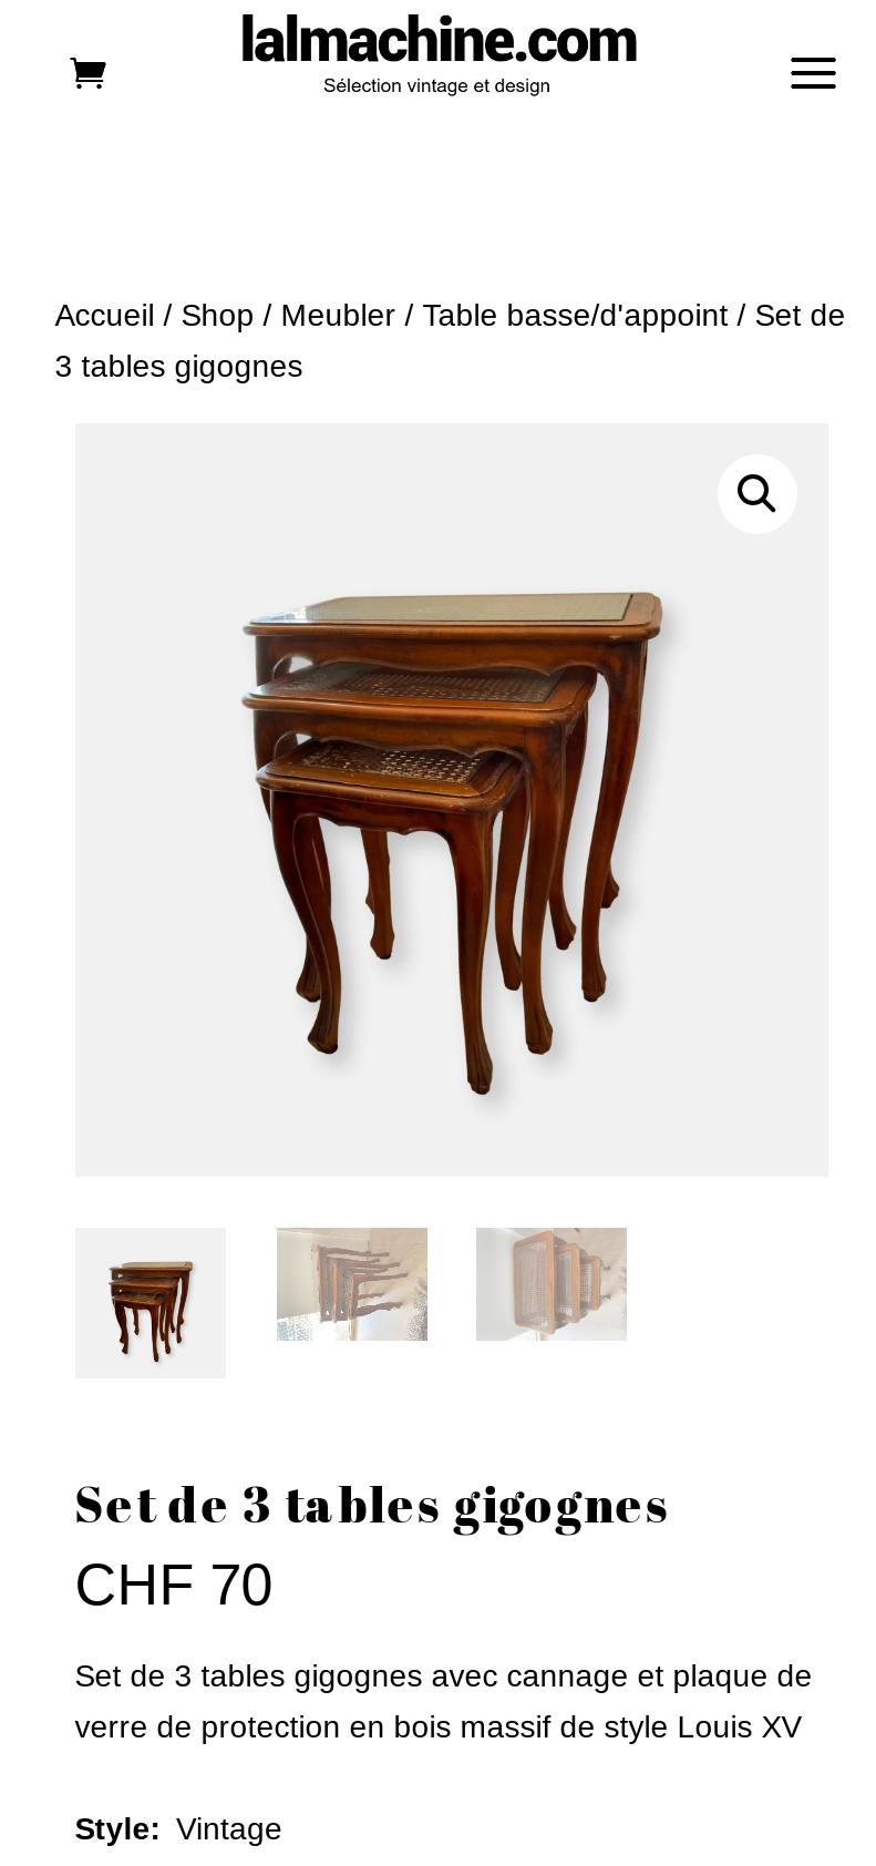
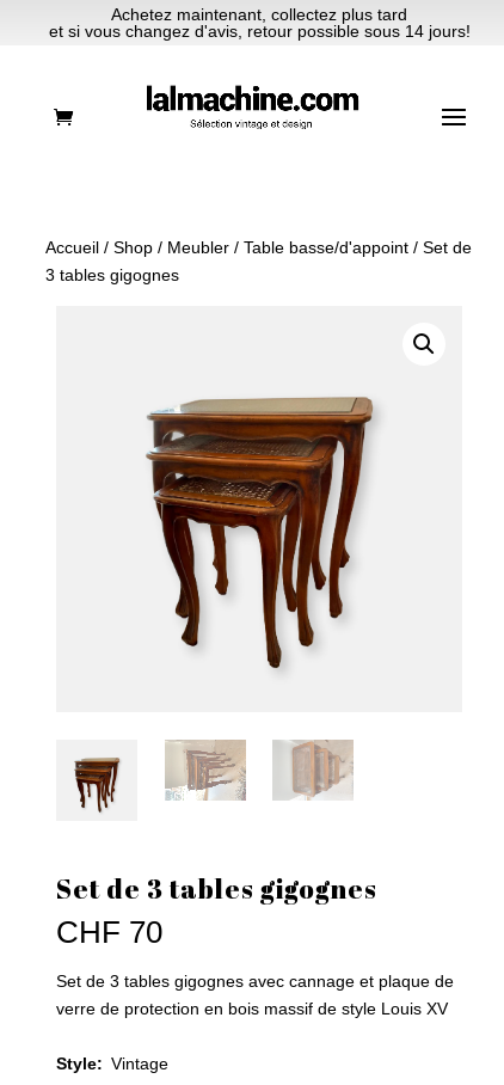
none -> [48,5,470,41] Achetez maintenant, collectez plus tard | et si vous changez d'avis, retour possible sous 14 jours!

